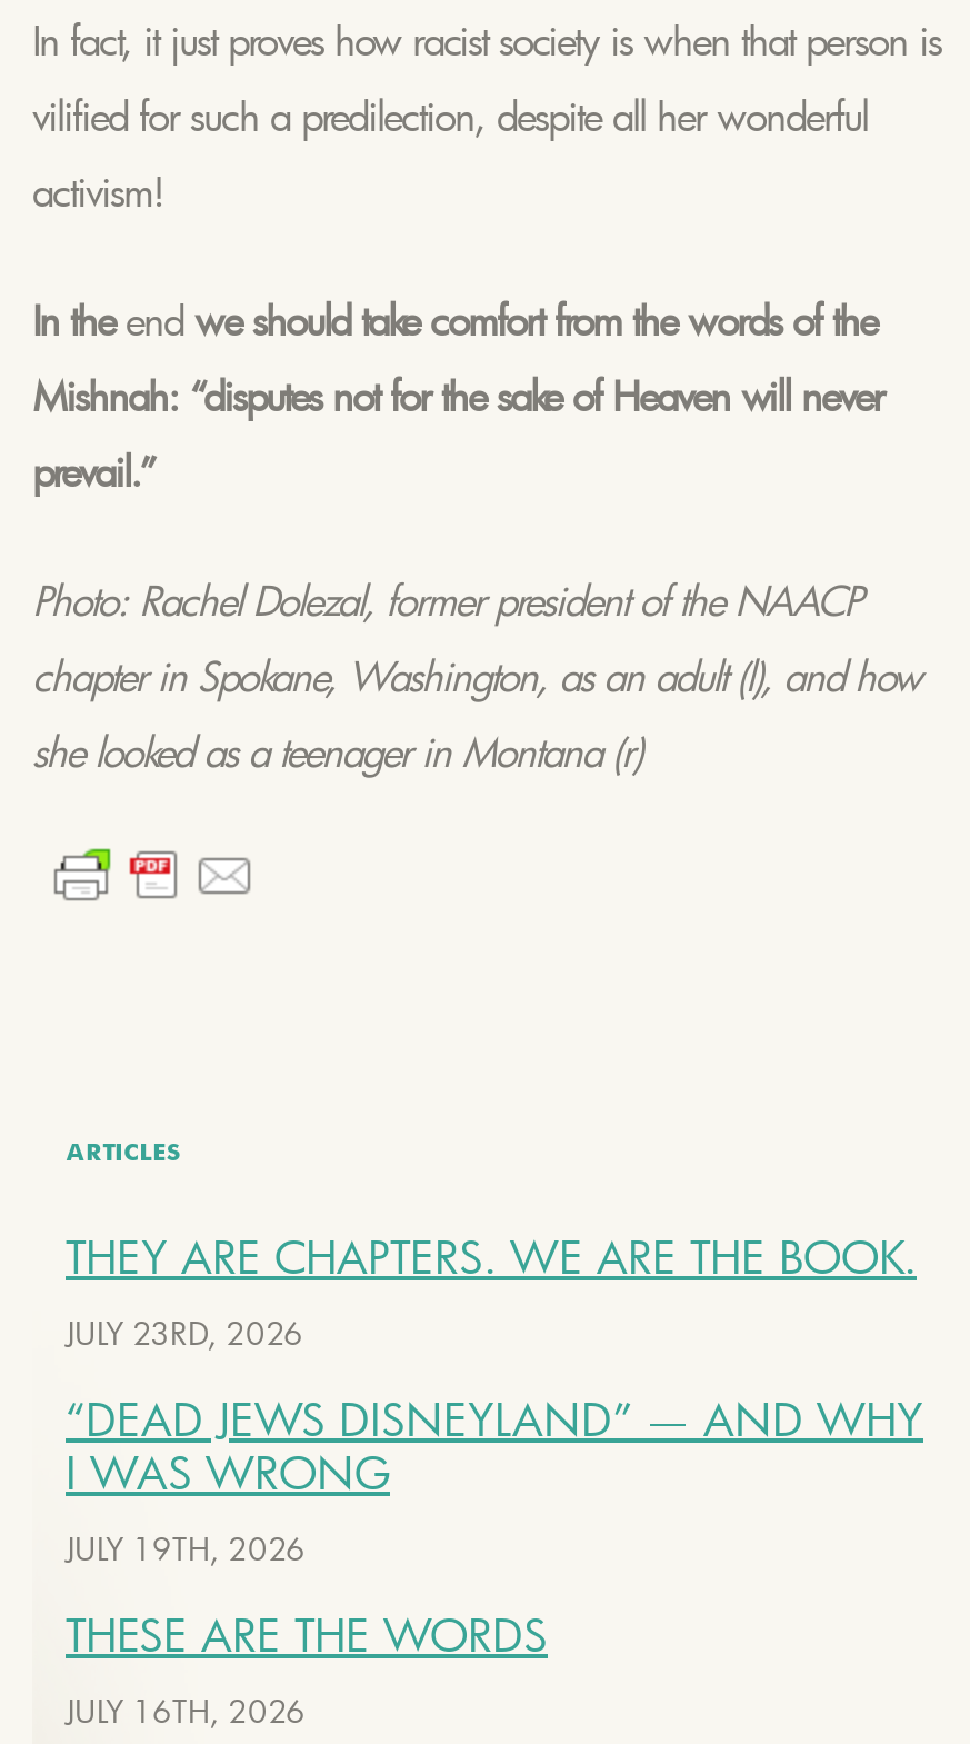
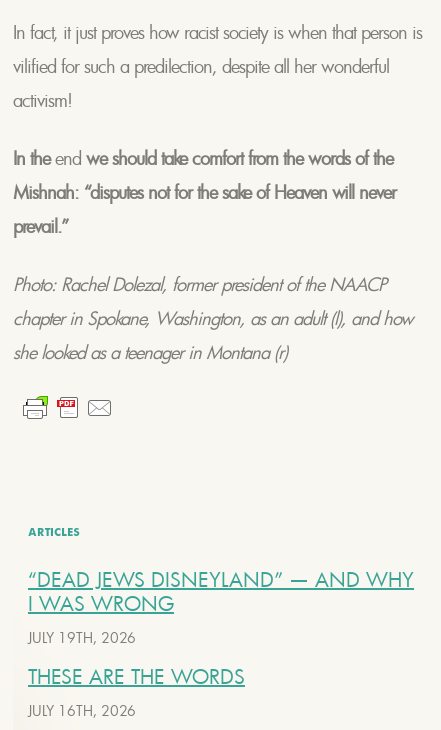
[66,1227,917,1354] THEY ARE CHAPTERS. WE ARE THE BOOK. | JULY 23RD, 2026 -> none

